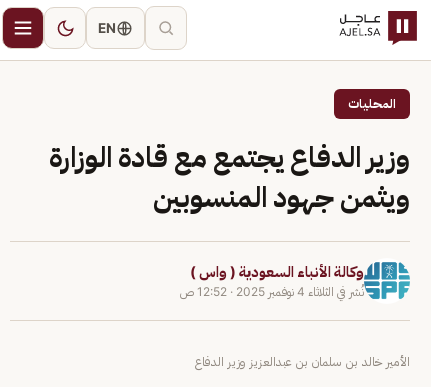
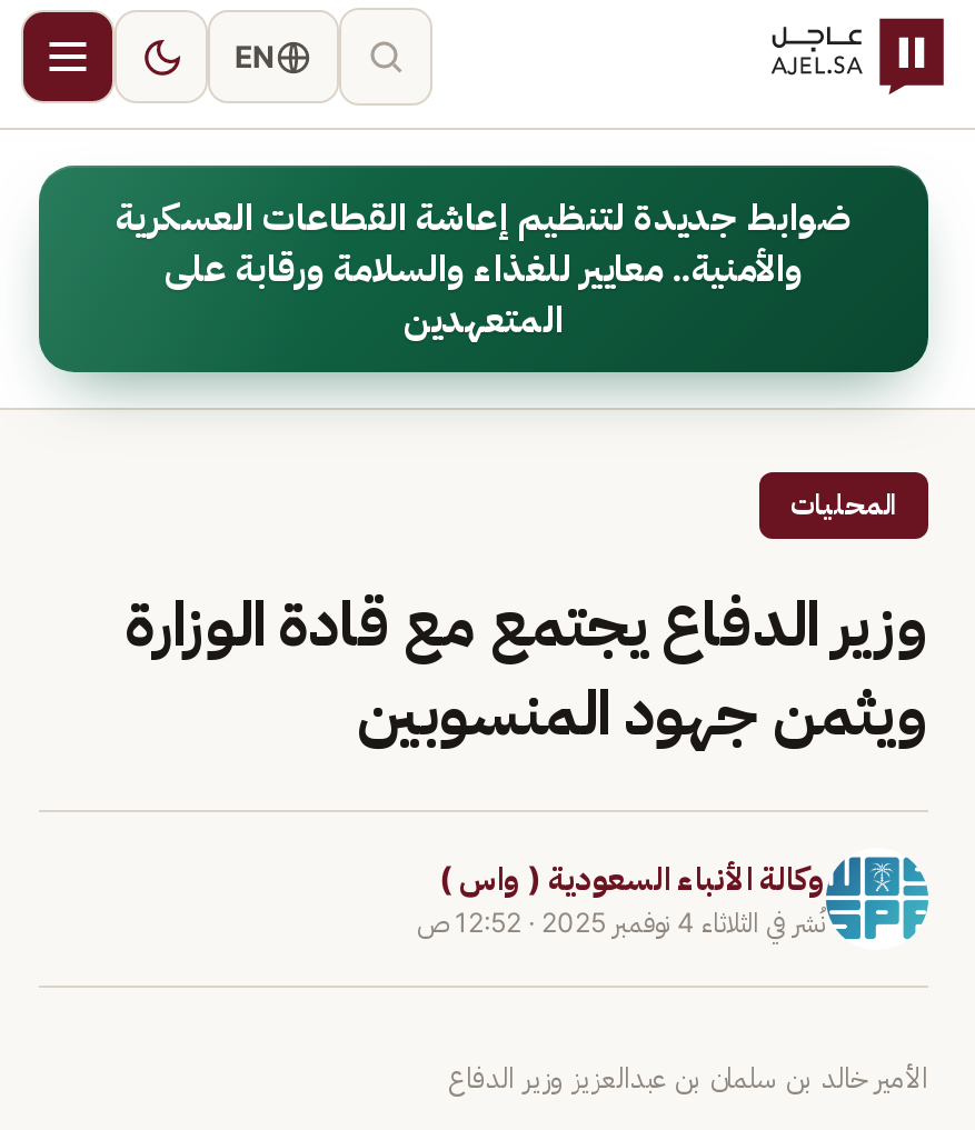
none -> [37,163,933,399] [image] | ضوابط جديدة لتنظيم إعاشة القطاعات العسكرية | والأمنية.. معايير للغذاء والسلامة ورقابة على | المتعهدين

